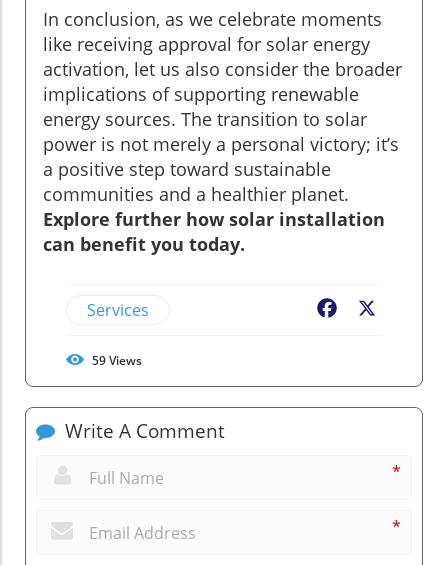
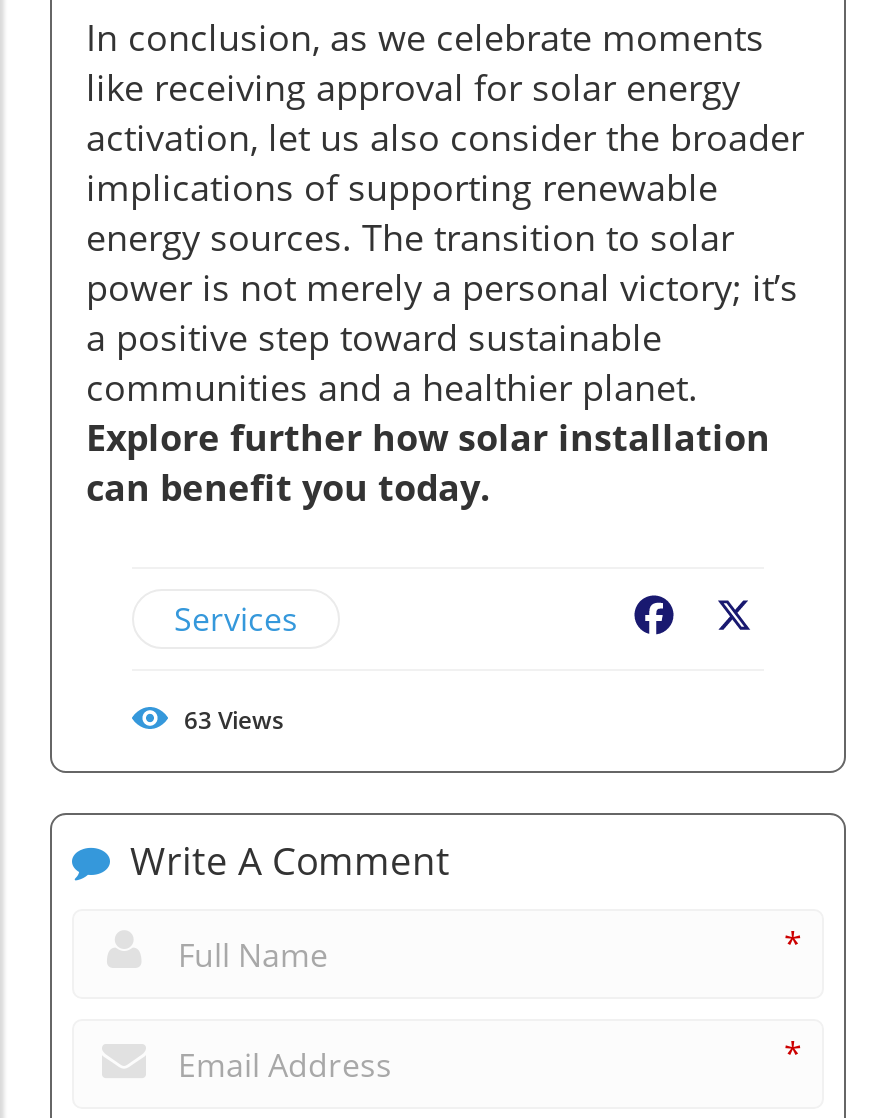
[92,352,142,369] 59 Views -> [184,702,284,736] 63 Views

